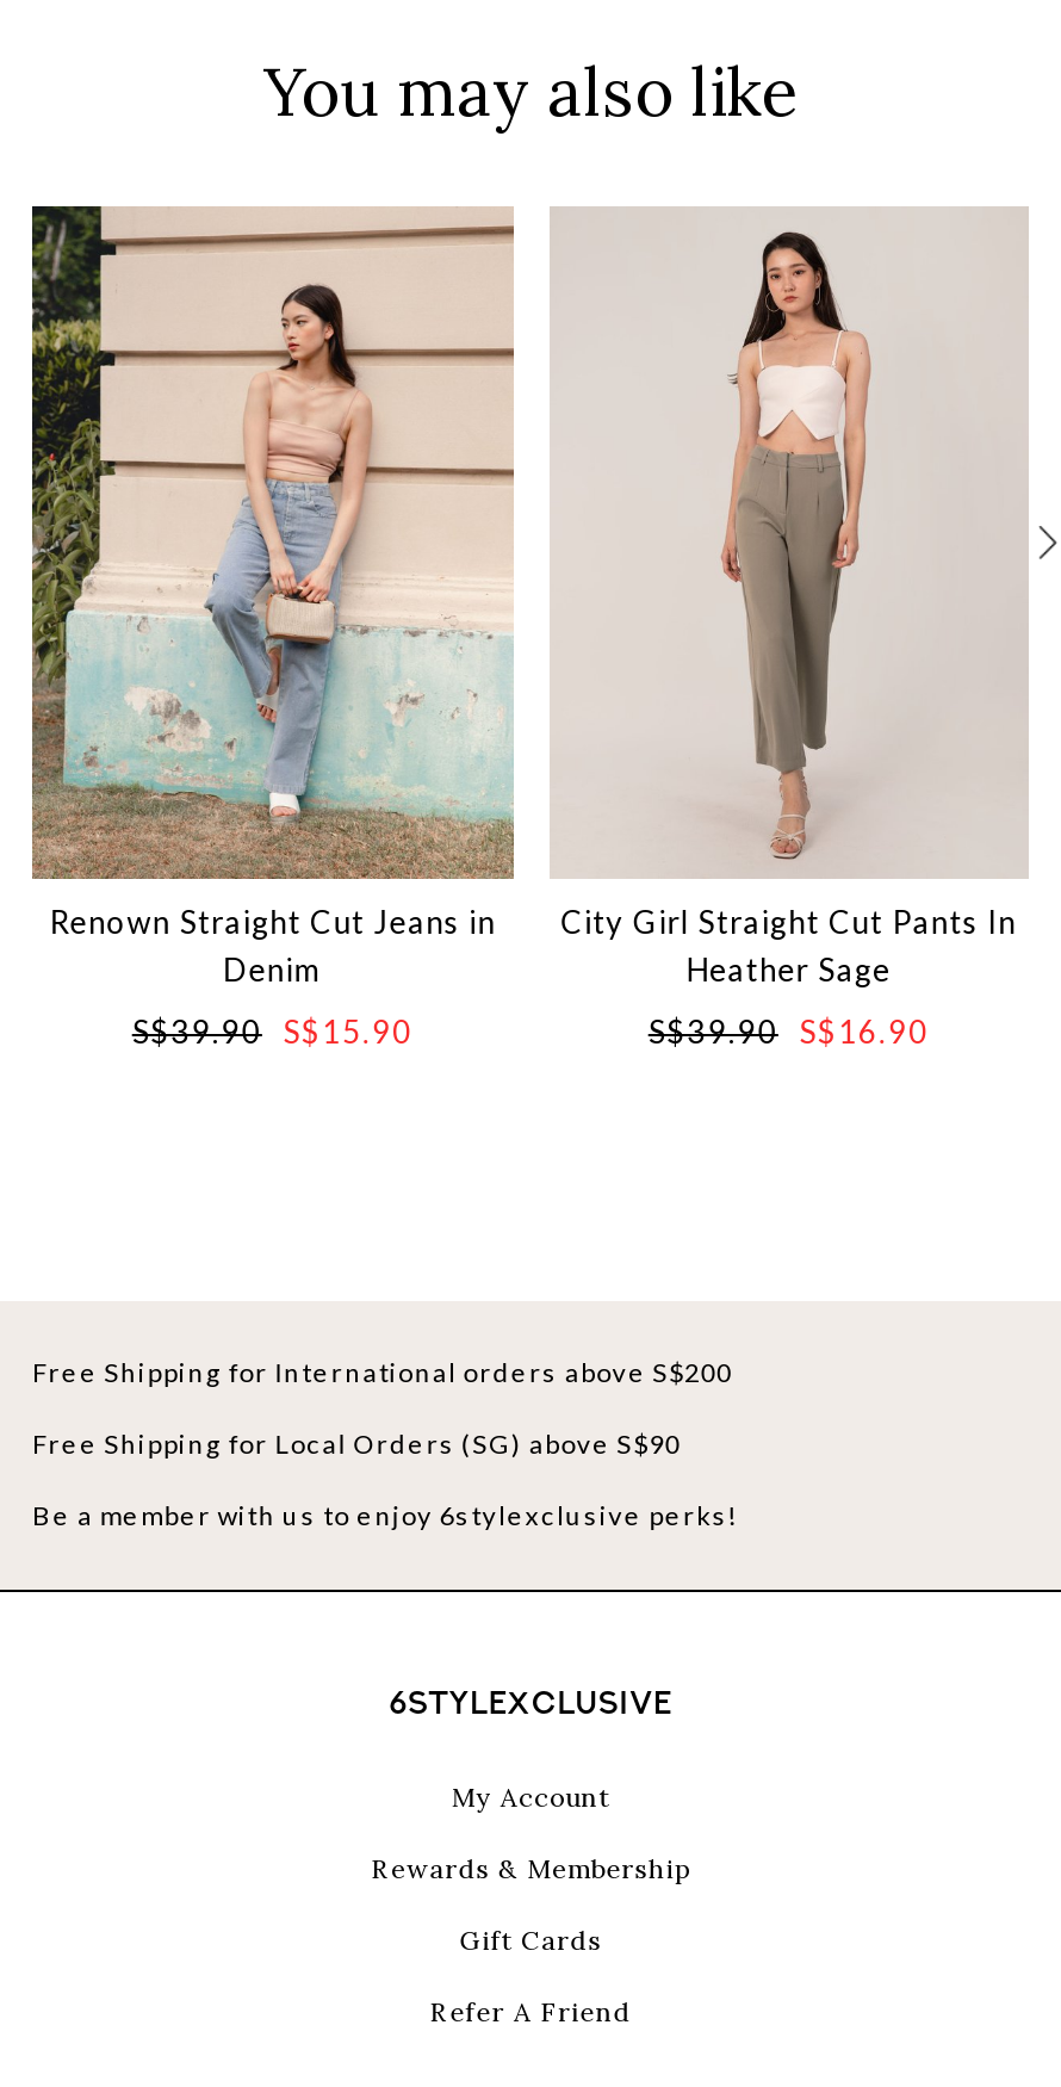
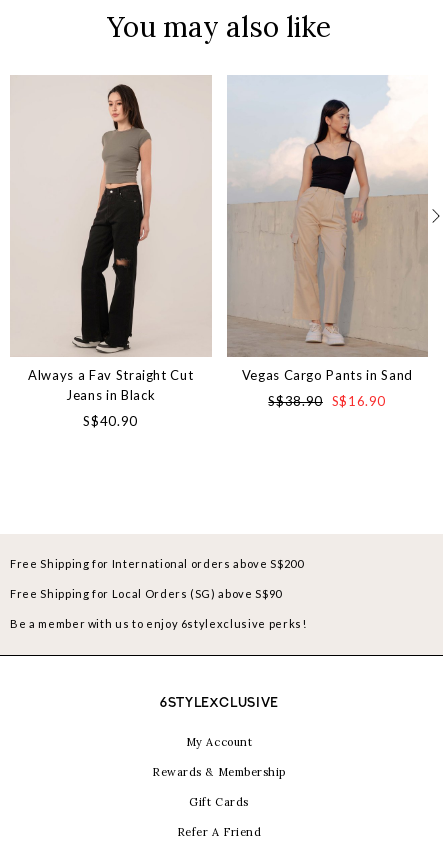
[30,204,514,989] [image] | Renown Straight Cut Jeans in | Denim -> [10,75,211,403] [image] | Always a Fav Straight Cut | Jeans in Black
[552,206,1029,989] [image] | City Girl Straight Cut Pants In | Heather Sage -> [227,76,428,383] [image] | Vegas Cargo Pants in Sand
[132,1013,413,1051] S$39.90 S$15.90 -> [83,413,138,429] S$40.90
[648,1013,929,1051] S$39.90 S$16.90 -> [268,393,386,409] S$38.90 S$16.90

